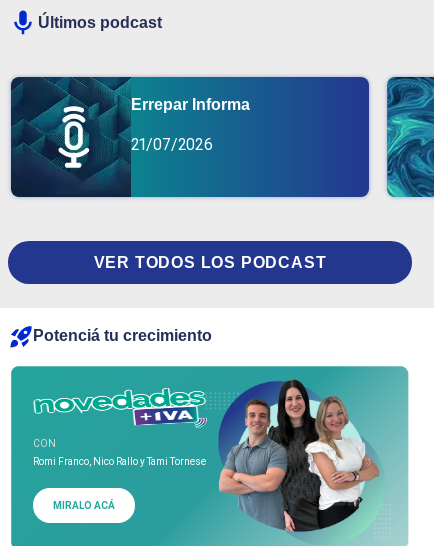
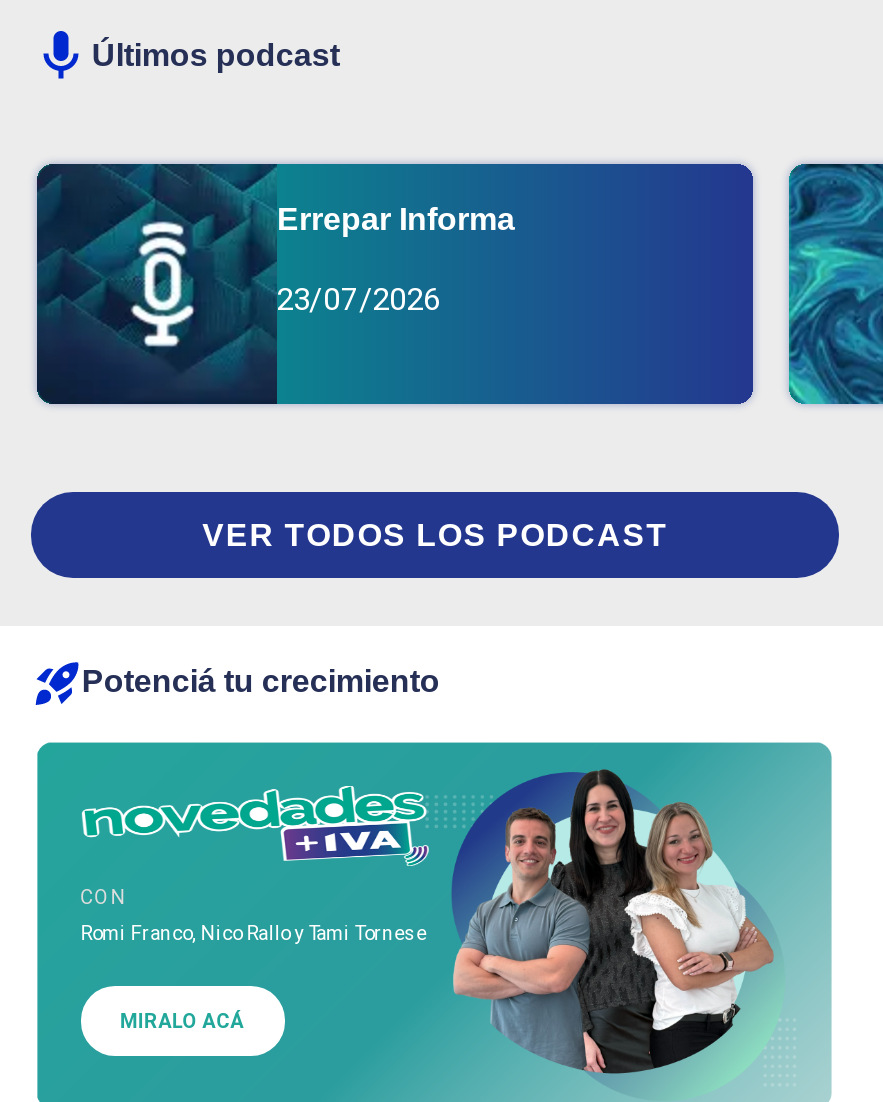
[131,135,213,154] 21/07/2026 -> [277,280,443,318] 23/07/2026

